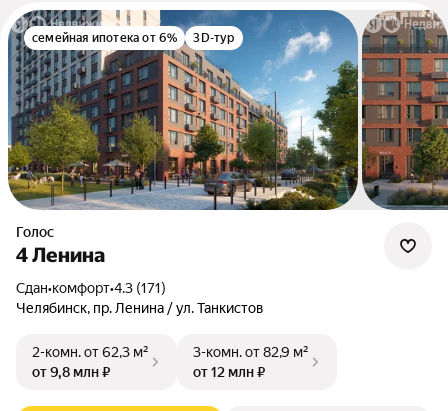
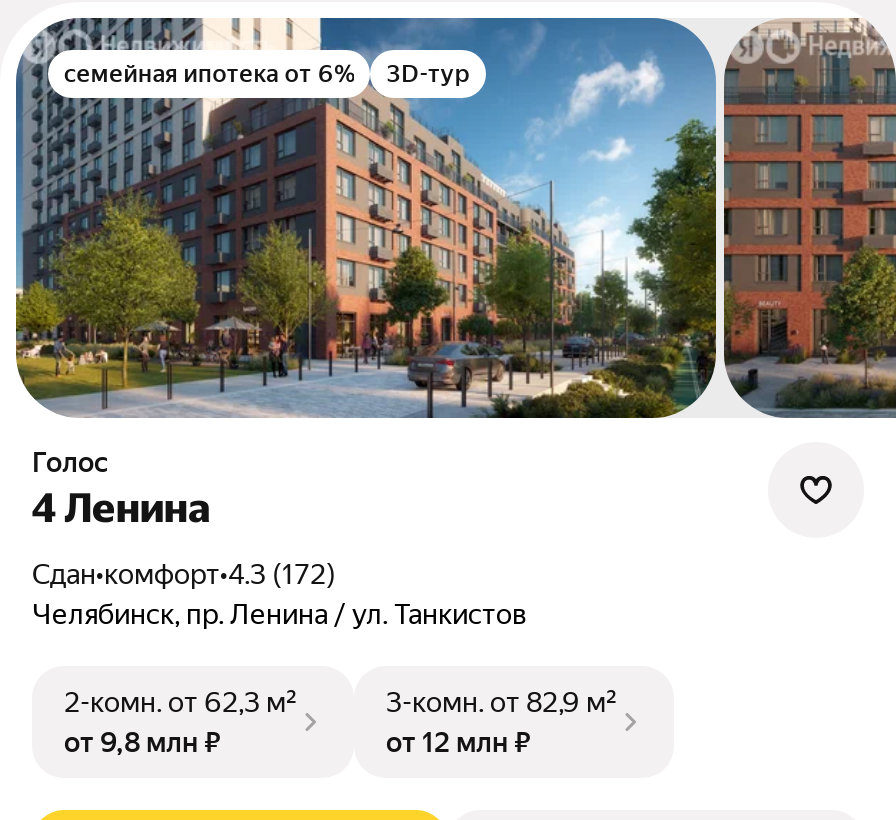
[25,280,166,296] Сдан•комфорт•4.3 (171) -> [50,558,336,590] Сдан•комфорт•4.3 (172)

